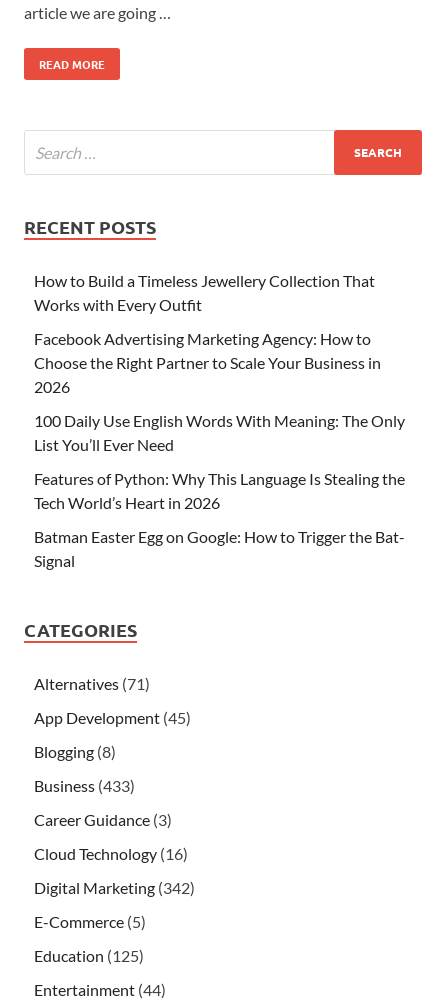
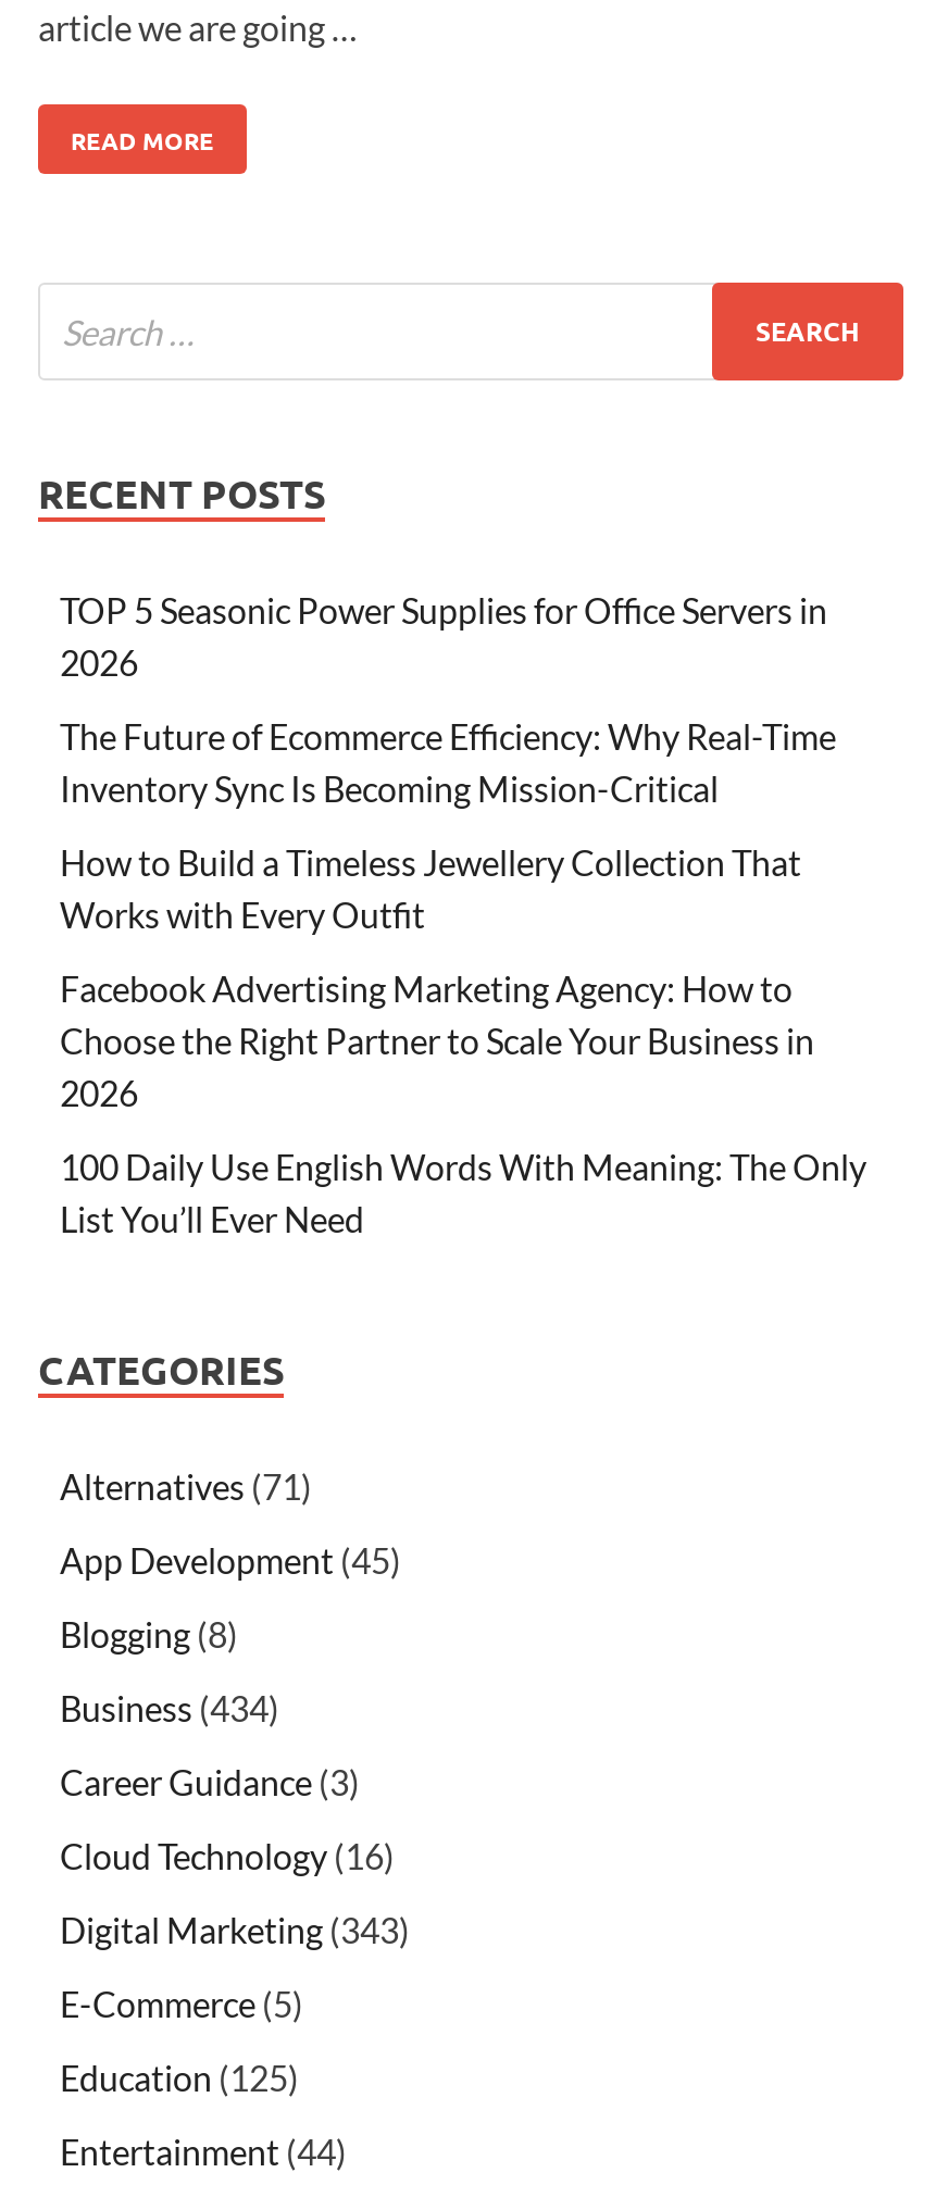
none -> [60,589,836,809] TOP 5 Seasonic Power Supplies for Office Servers in | 2026 | The Future of Ecommerce Efficiency: Why Real-Time | Inventory Sync Is Becoming Mission-Critical
moved [34,271,405,454] -> [60,841,866,1239]: How to Build a Timeless Jewellery Collection That | Works with Every Outfit | Facebook Advertising Marketing Agency: How to | Choose the Right Partner to Scale Your Business in | 2026 | 100 Daily Use English Words With Meaning: The Only | List You’ll Ever Need
[34,469,405,570] Features of Python: Why This Language Is Stealing the | Tech World’s Heart in 2026 | Batman Easter Egg on Google: How to Trigger the Bat- | Signal -> none
[34,776,135,795] Business (433) -> [60,1687,279,1728] Business (434)
[34,878,195,897] Digital Marketing (342) -> [60,1909,410,1950] Digital Marketing (343)

